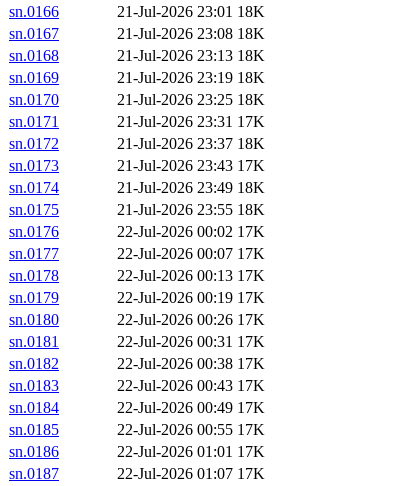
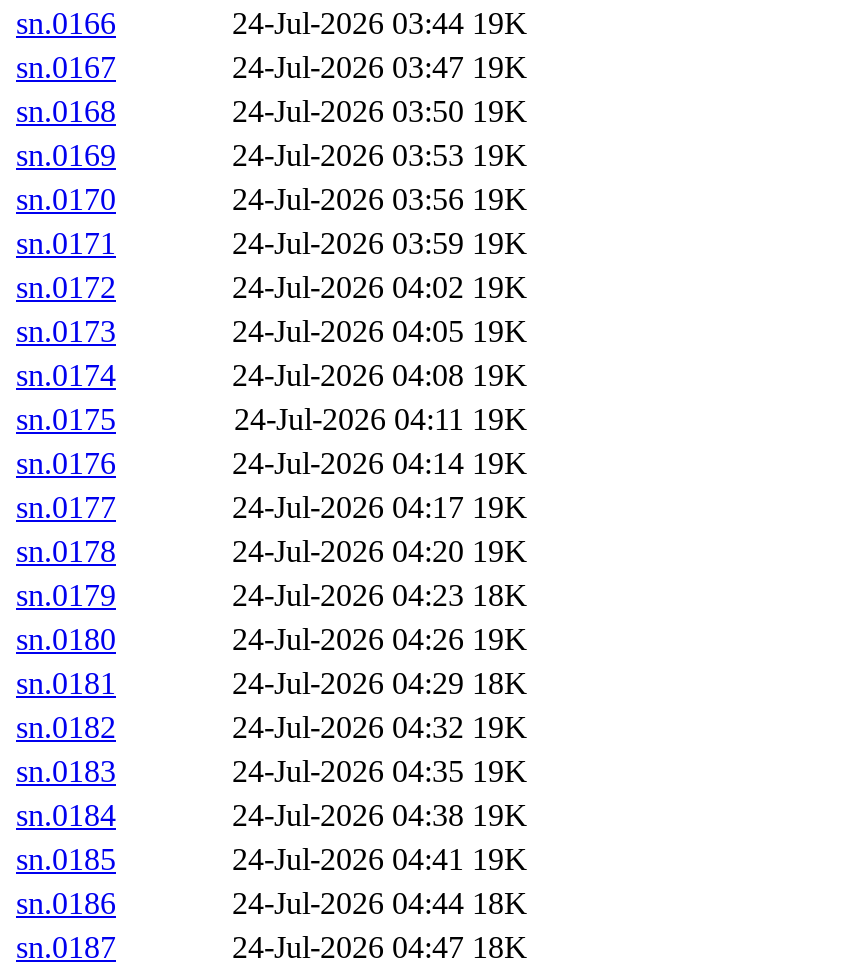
[117,3,265,20] 21-Jul-2026 23:01 18K -> [232,7,528,41] 24-Jul-2026 03:44 19K
[117,25,265,42] 21-Jul-2026 23:08 18K -> [232,51,528,85] 24-Jul-2026 03:47 19K
[117,47,265,64] 21-Jul-2026 23:13 18K -> [232,95,528,129] 24-Jul-2026 03:50 19K
[117,69,265,86] 21-Jul-2026 23:19 18K -> [232,139,528,173] 24-Jul-2026 03:53 19K
[117,91,265,108] 21-Jul-2026 23:25 18K -> [232,183,528,217] 24-Jul-2026 03:56 19K
[117,113,265,130] 21-Jul-2026 23:31 17K -> [232,227,528,261] 24-Jul-2026 03:59 19K
[117,135,265,152] 21-Jul-2026 23:37 18K -> [232,271,528,305] 24-Jul-2026 04:02 19K
[117,157,265,174] 21-Jul-2026 23:43 17K -> [232,315,528,349] 24-Jul-2026 04:05 19K
[117,179,265,196] 21-Jul-2026 23:49 18K -> [232,359,528,393] 24-Jul-2026 04:08 19K
[117,201,265,218] 21-Jul-2026 23:55 18K -> [234,403,528,437] 24-Jul-2026 04:11 19K
[117,223,265,240] 22-Jul-2026 00:02 17K -> [232,447,528,481] 24-Jul-2026 04:14 19K
[117,245,265,262] 22-Jul-2026 00:07 17K -> [232,491,528,525] 24-Jul-2026 04:17 19K
[117,267,265,284] 22-Jul-2026 00:13 17K -> [232,535,528,569] 24-Jul-2026 04:20 19K
[117,289,265,306] 22-Jul-2026 00:19 17K -> [232,579,528,613] 24-Jul-2026 04:23 18K
[117,311,265,328] 22-Jul-2026 00:26 17K -> [232,623,528,657] 24-Jul-2026 04:26 19K
[117,333,265,350] 22-Jul-2026 00:31 17K -> [232,667,528,701] 24-Jul-2026 04:29 18K
[117,355,265,372] 22-Jul-2026 00:38 17K -> [232,711,528,745] 24-Jul-2026 04:32 19K
[117,377,265,394] 22-Jul-2026 00:43 17K -> [232,755,528,789] 24-Jul-2026 04:35 19K
[117,399,265,416] 22-Jul-2026 00:49 17K -> [232,799,528,833] 24-Jul-2026 04:38 19K
[117,421,265,438] 22-Jul-2026 00:55 17K -> [232,843,528,877] 24-Jul-2026 04:41 19K
[117,443,265,460] 22-Jul-2026 01:01 17K -> [232,887,528,921] 24-Jul-2026 04:44 18K
[117,465,265,482] 22-Jul-2026 01:07 17K -> [232,931,528,965] 24-Jul-2026 04:47 18K

